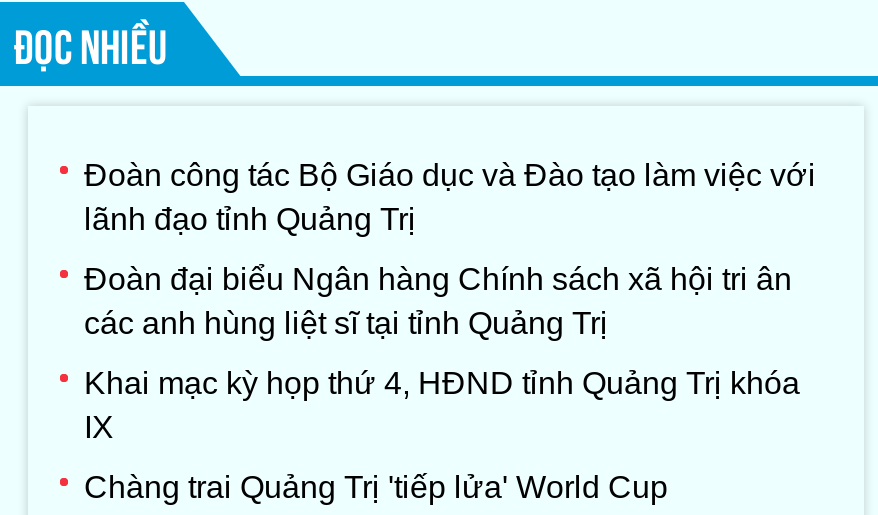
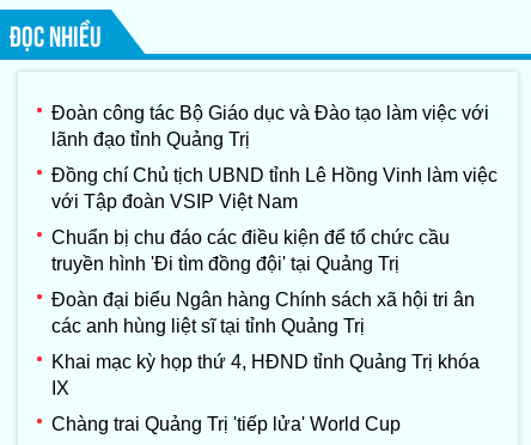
none -> [51,165,498,274] Đồng chí Chủ tịch UBND tỉnh Lê Hồng Vinh làm việc | với Tập đoàn VSIP Việt Nam | Chuẩn bị chu đáo các điều kiện để tổ chức cầu | truyền hình 'Đi tìm đồng đội' tại Quảng Trị

